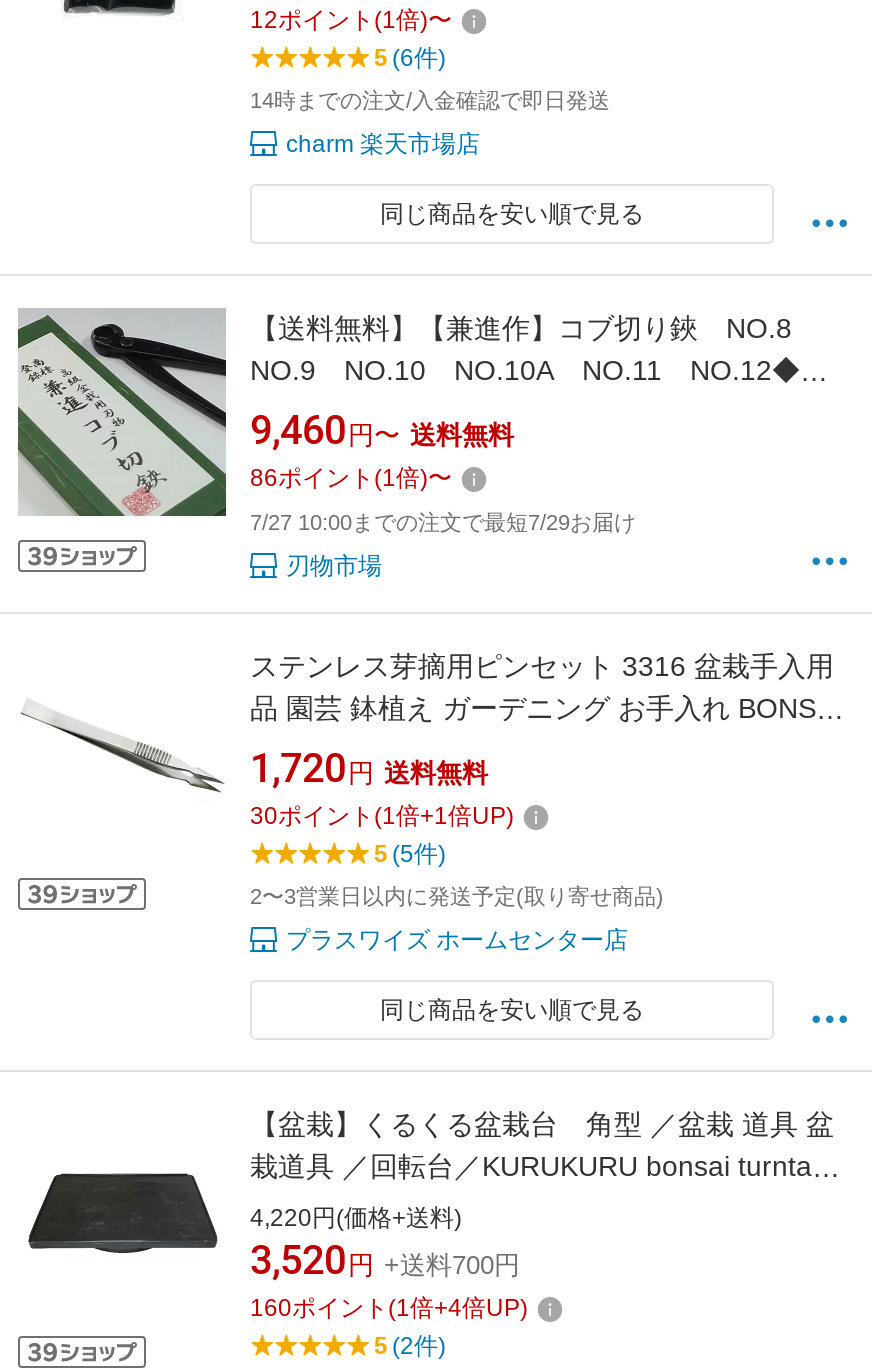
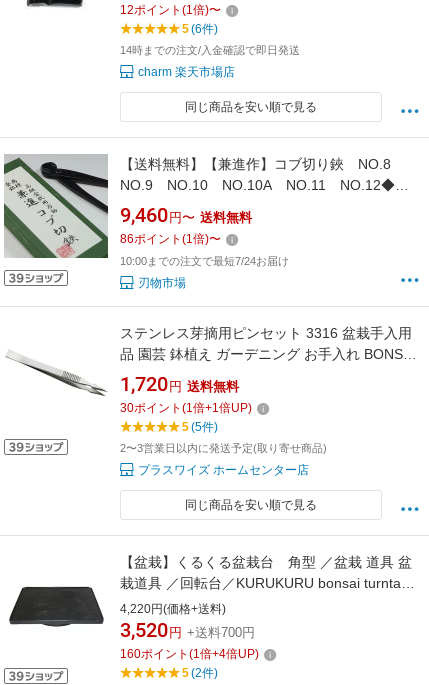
[250,511,636,535] 7/27 10:00までの注文で最短7/29お届け -> [120,255,289,267] 10:00までの注文で最短7/24お届け

